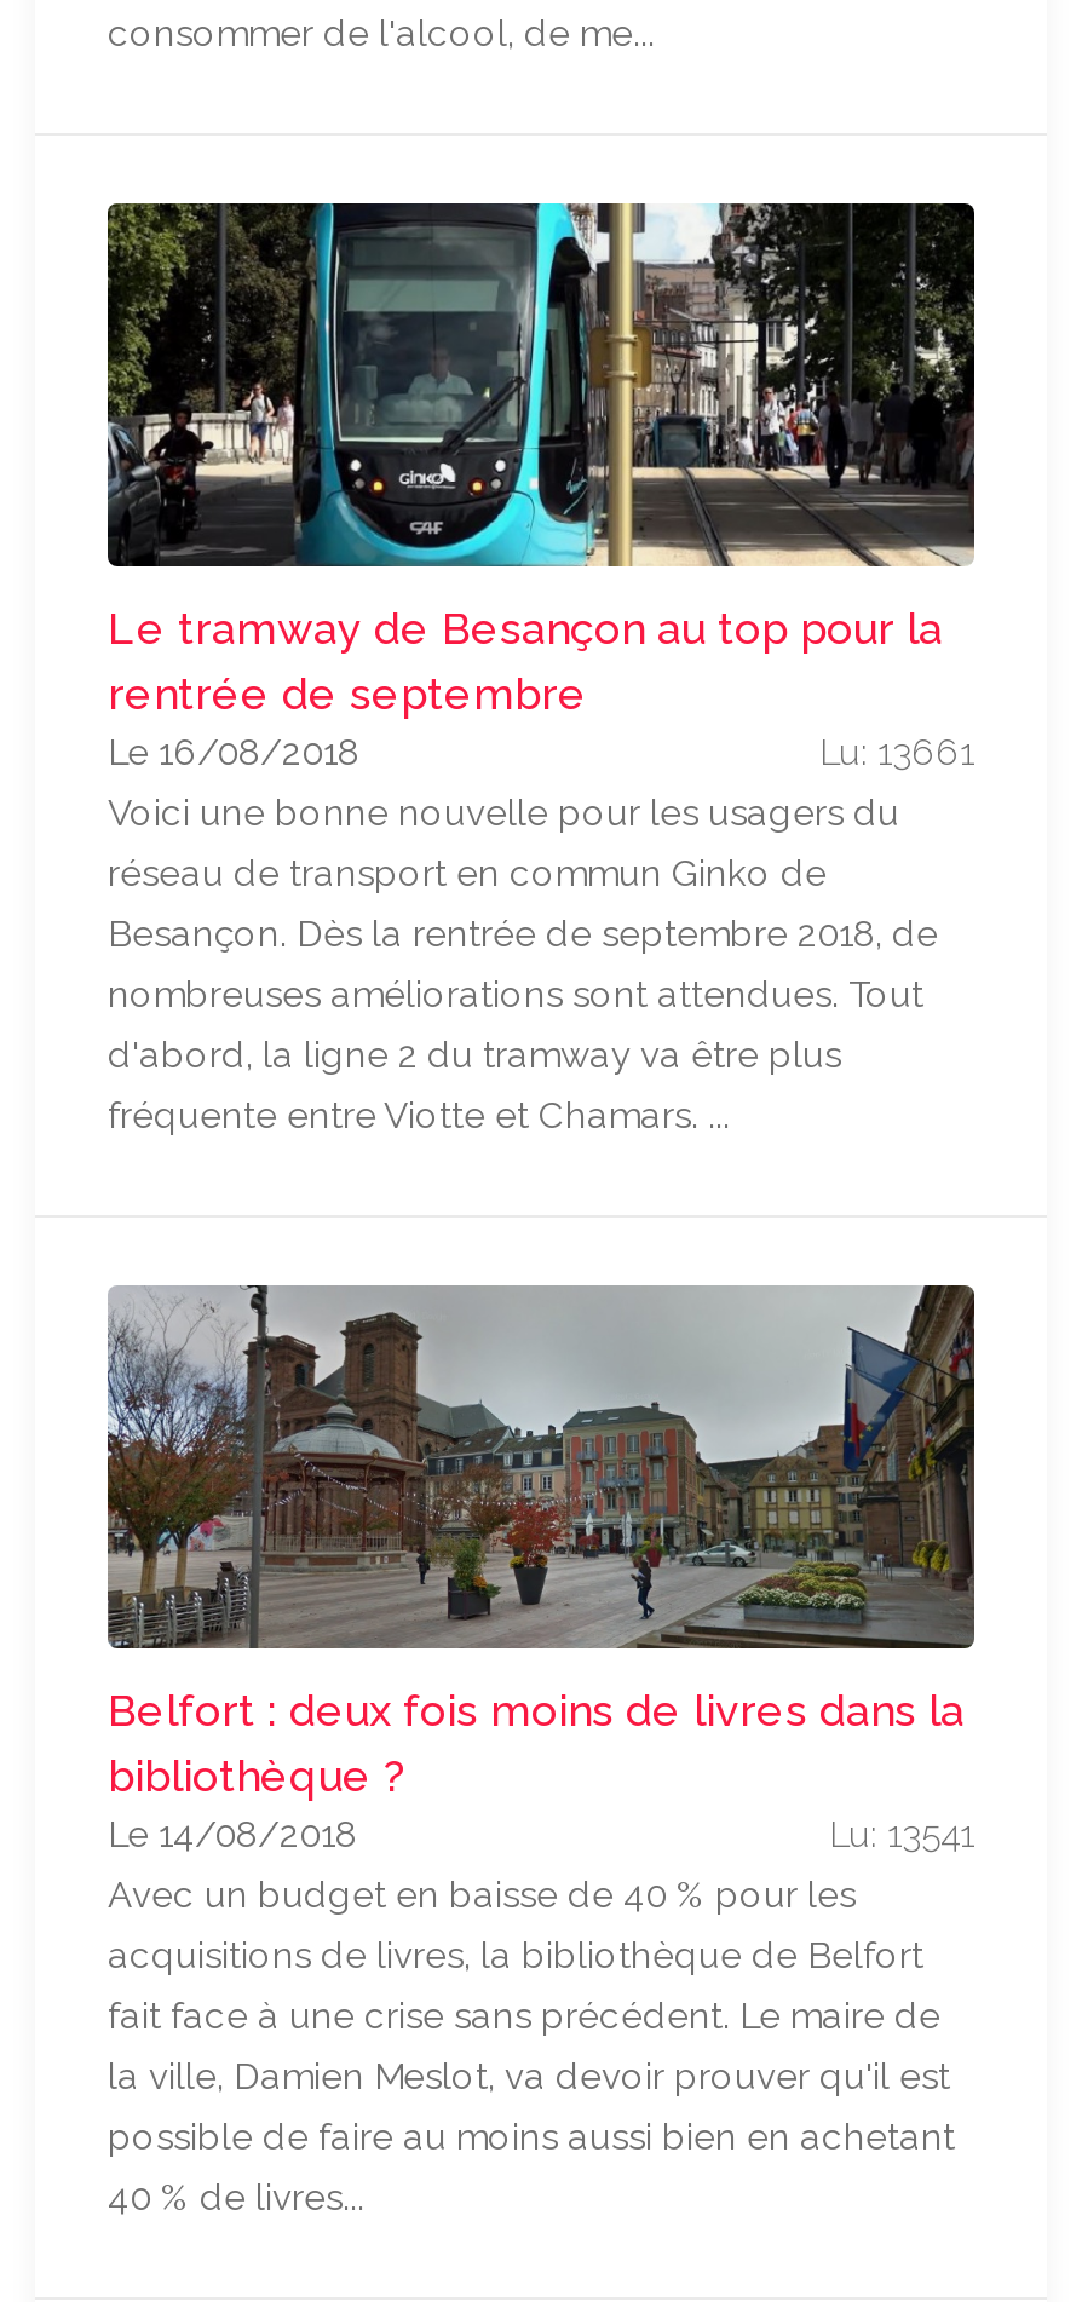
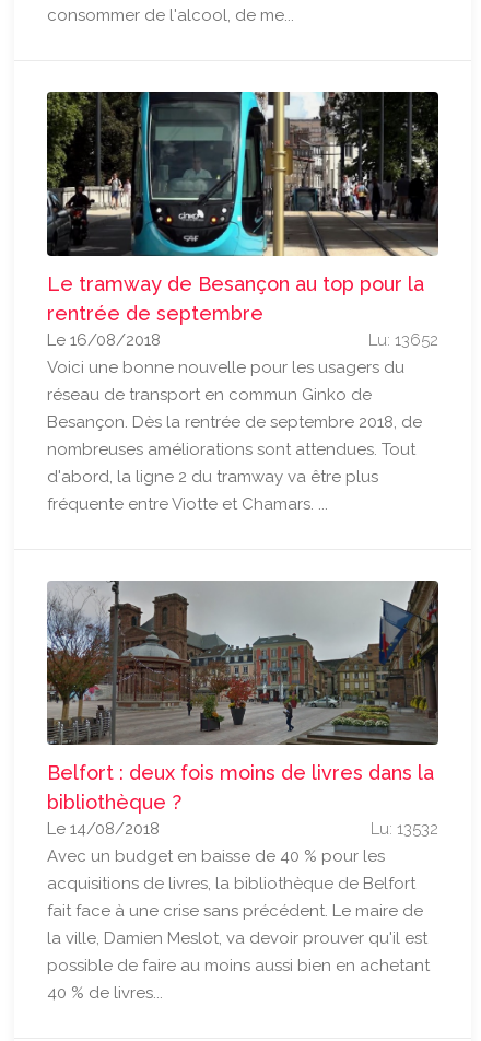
[819,731,974,775] Lu: 13661 -> [368,330,438,350] Lu: 13652
[829,1813,974,1857] Lu: 13541 -> [371,819,438,839] Lu: 13532

